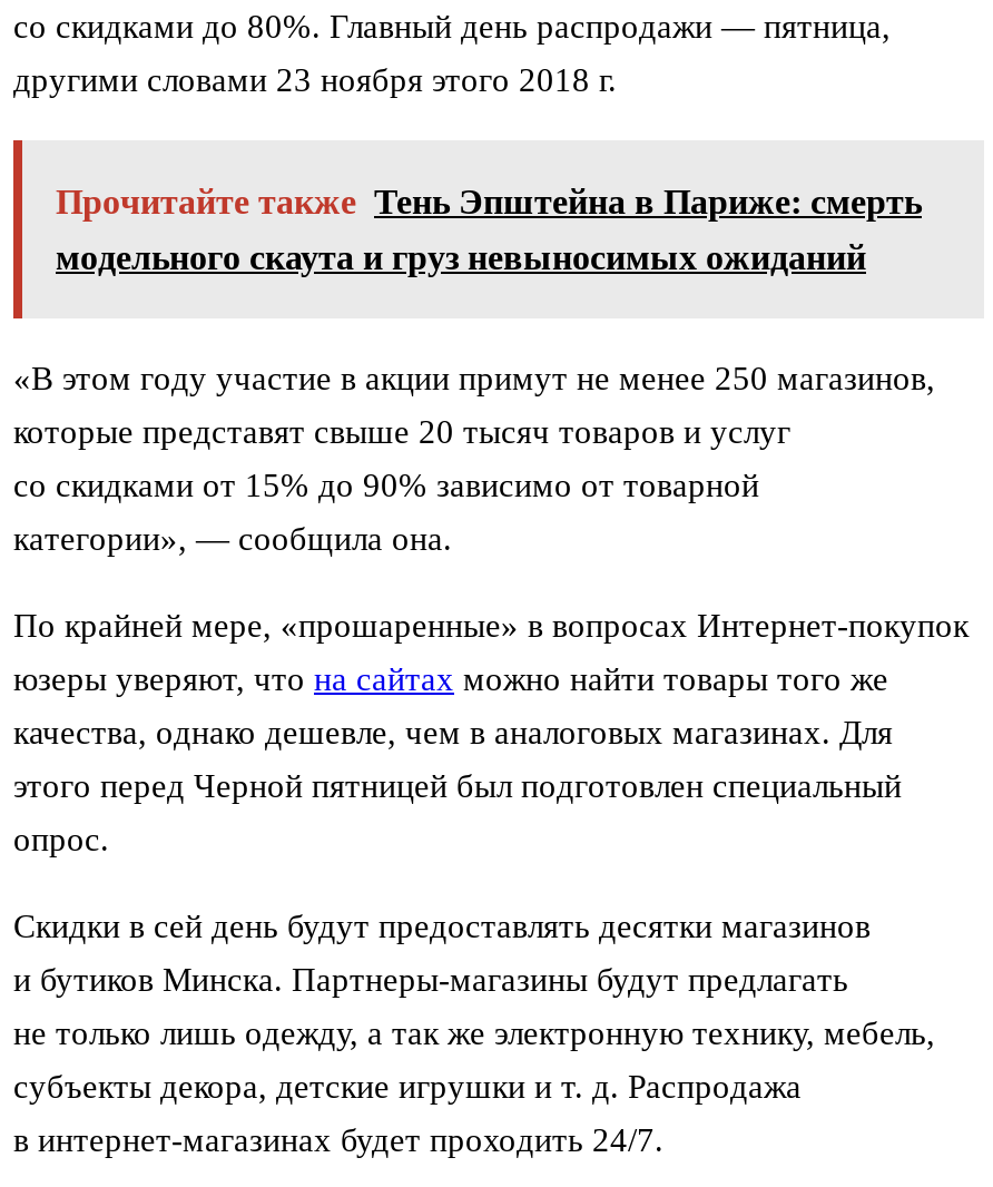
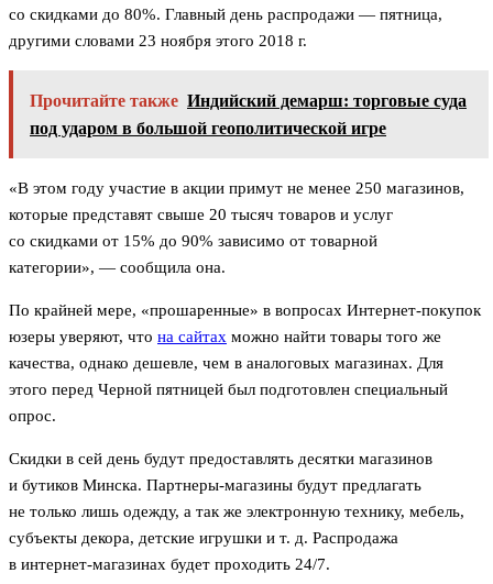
[56,183,922,221] Прочитайте также Тень Эпштейна в Париже: смерть -> [30,92,467,110] Прочитайте также Индийский демарш: торговые суда
[56,239,866,277] модельного скаута и груз невыносимых ожиданий -> [30,119,386,138] под ударом в большой геополитической игре

